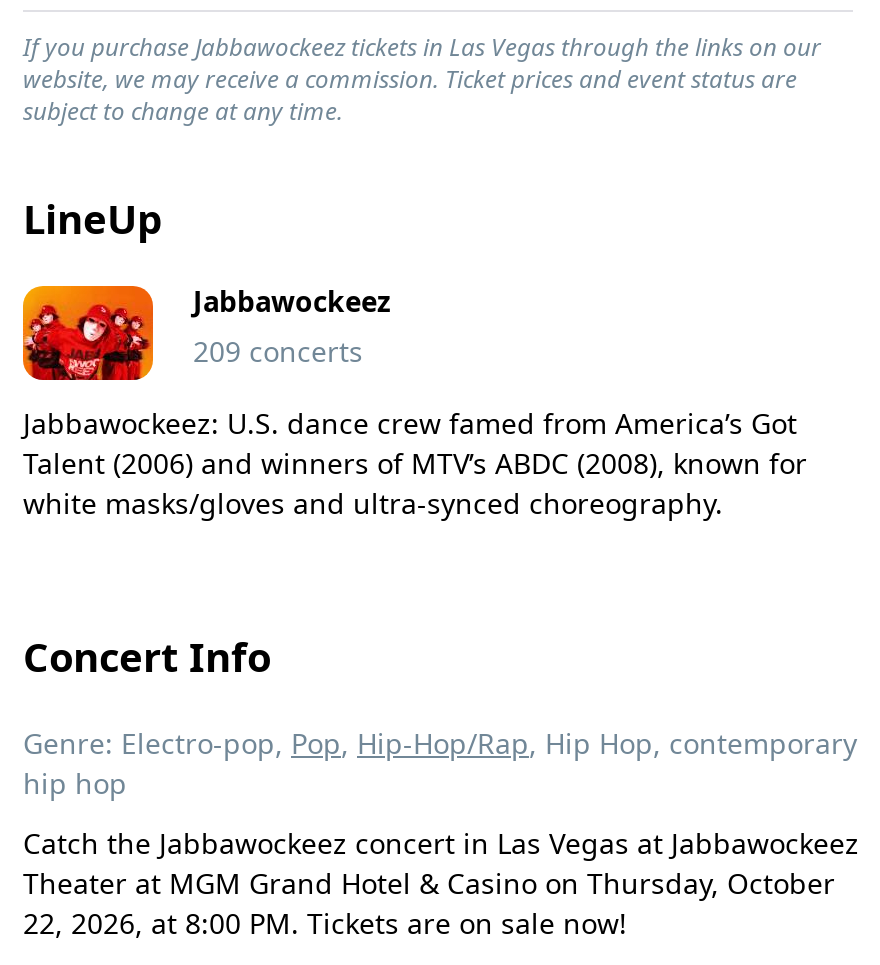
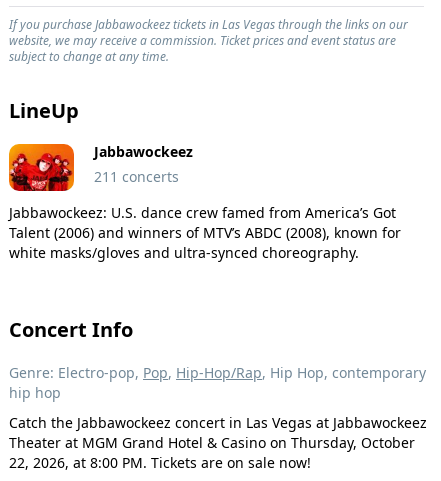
[193,332,363,370] 209 concerts -> [94,167,179,186] 211 concerts

